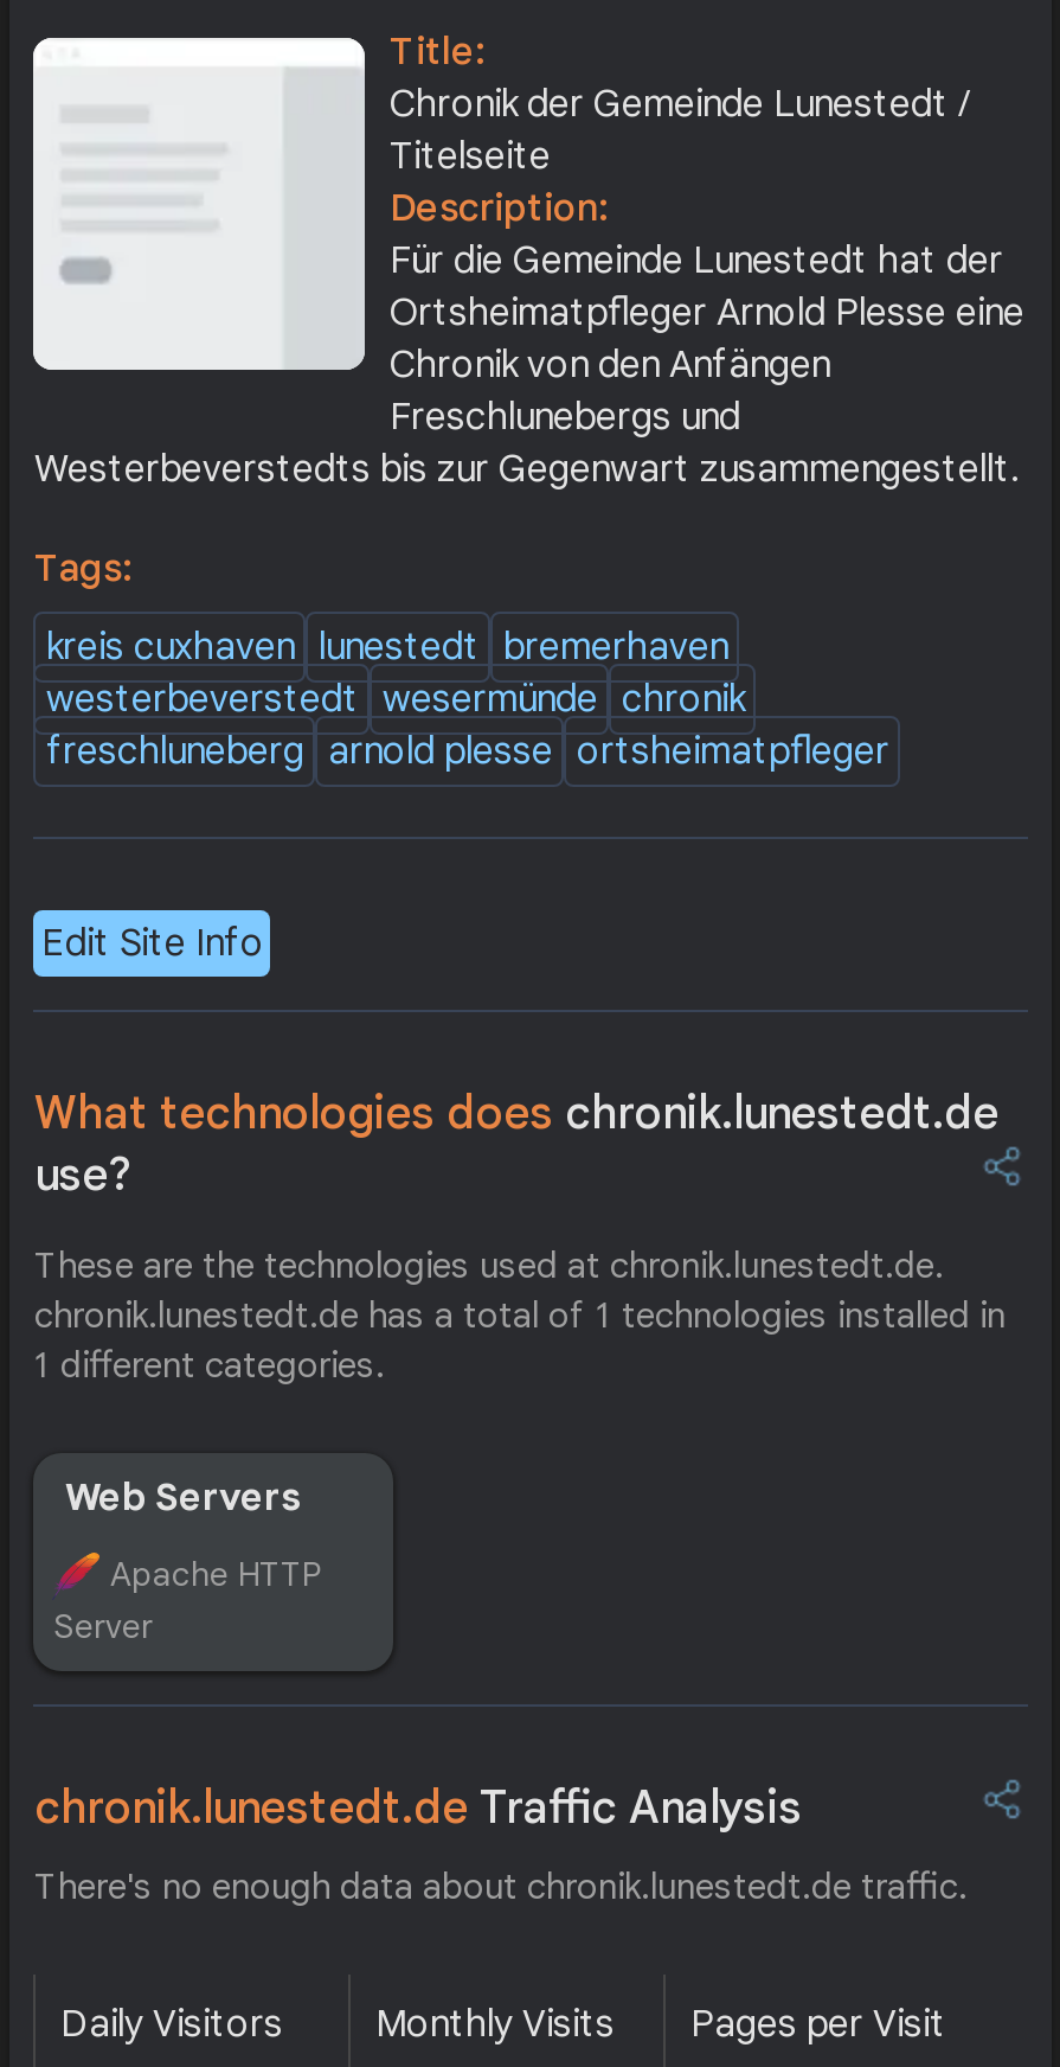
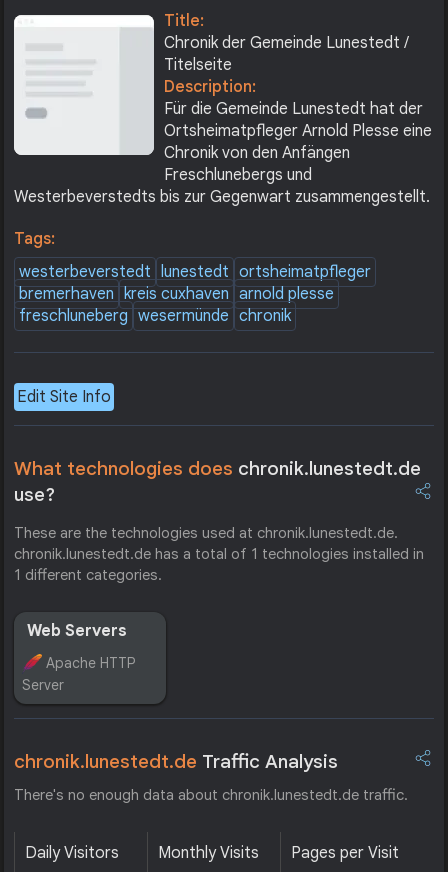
[46,624,889,776] kreis cuxhaven lunestedt bremerhaven | westerbeverstedt wesermünde chronik | freschluneberg arnold plesse ortsheimatpfleger -> [19,262,371,326] westerbeverstedt lunestedt ortsheimatpfleger | bremerhaven kreis cuxhaven arnold plesse | freschluneberg wesermünde chronik

